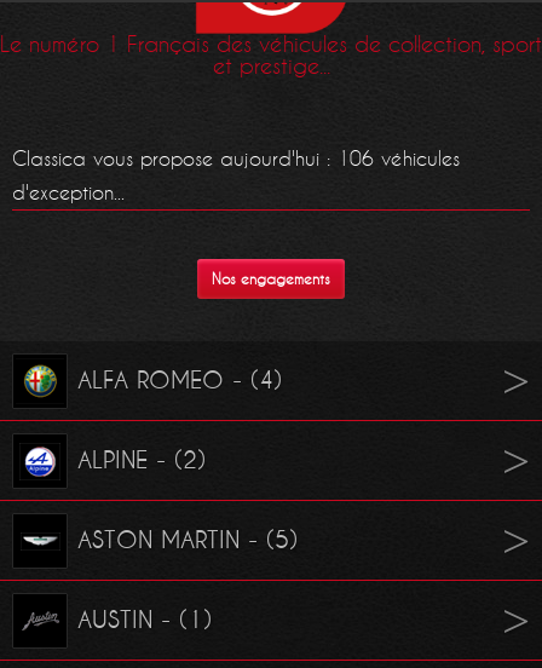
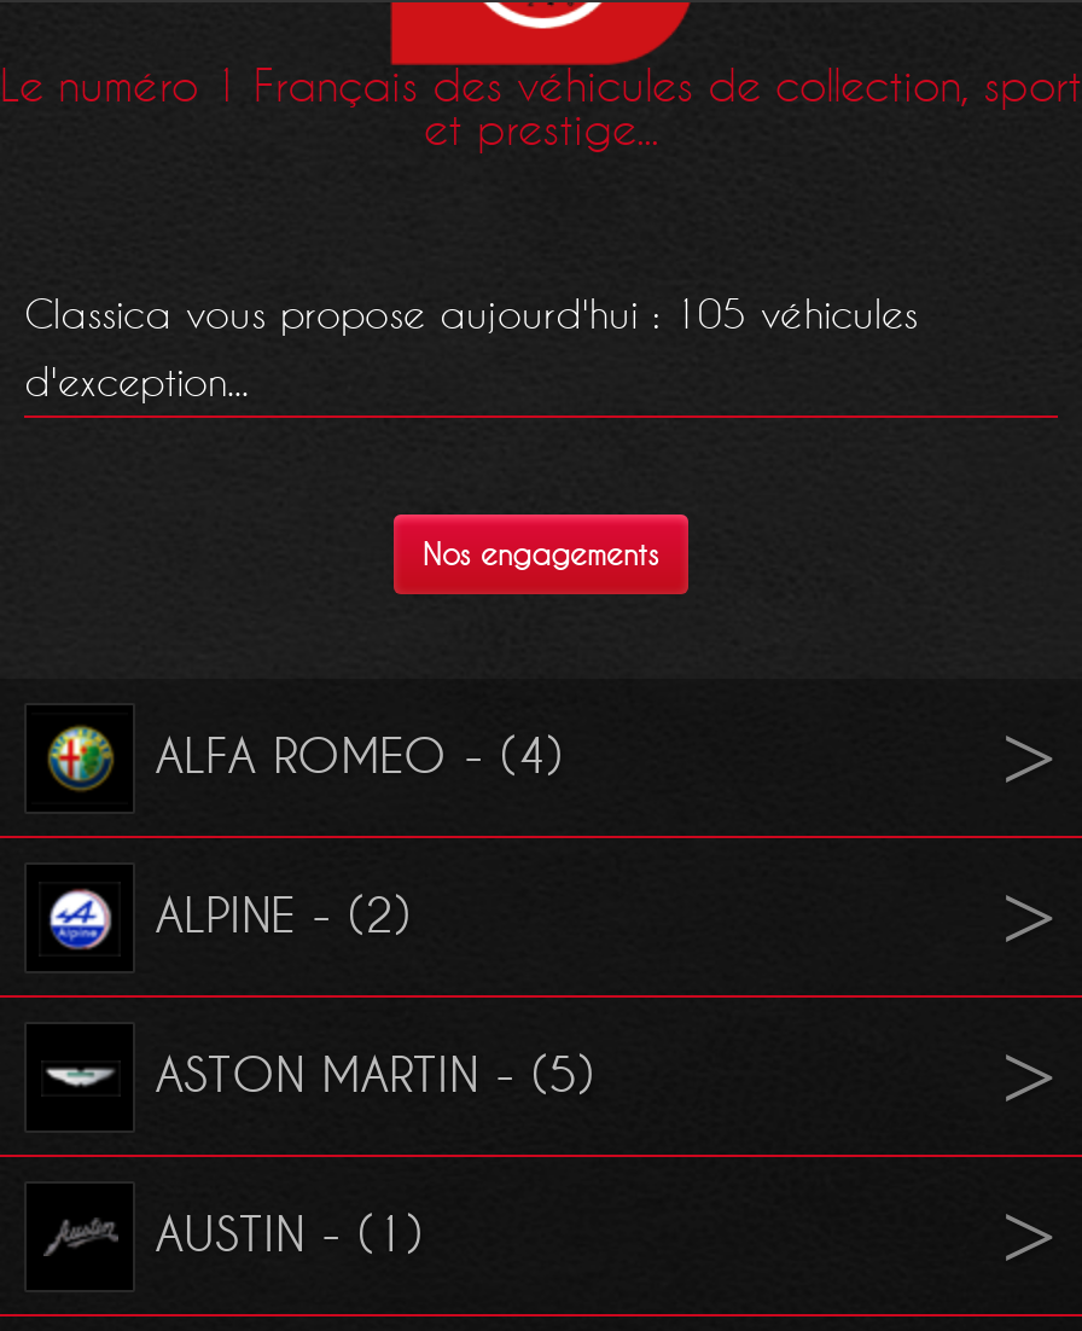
[12,148,460,169] Classica vous propose aujourd'hui : 106 véhicules -> [24,292,918,336] Classica vous propose aujourd'hui : 105 véhicules

